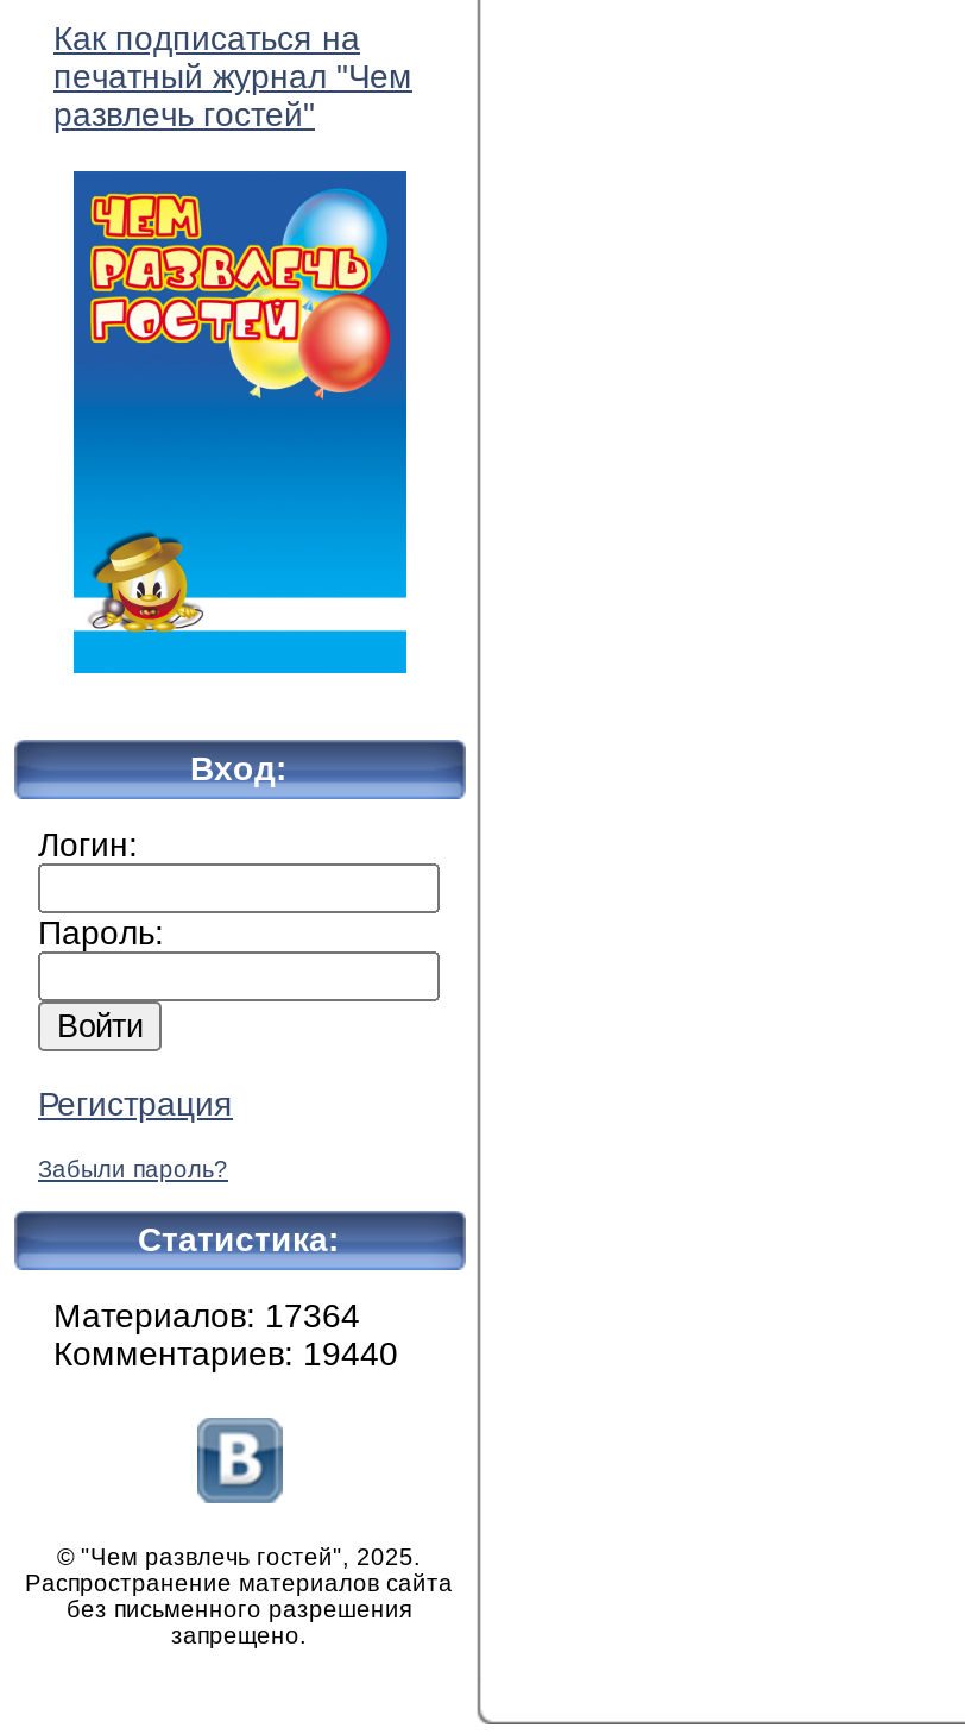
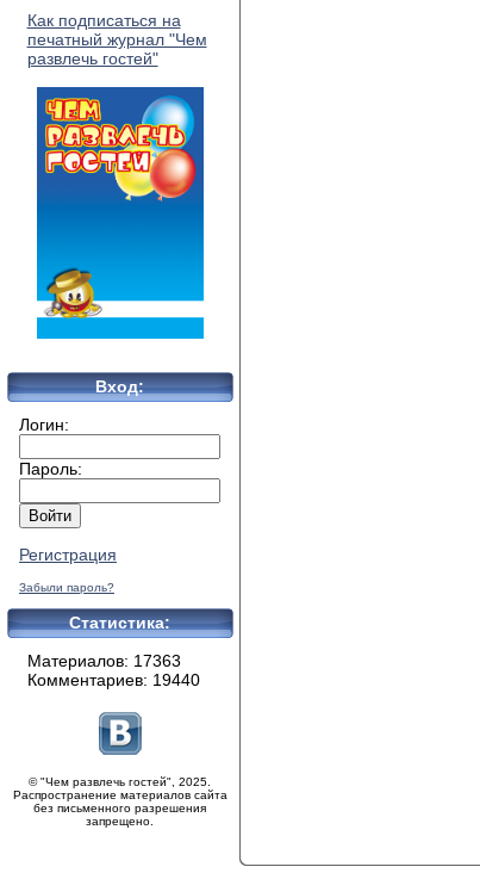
[53,1296,360,1334] Материалов: 17364 -> [27,651,180,670] Материалов: 17363

